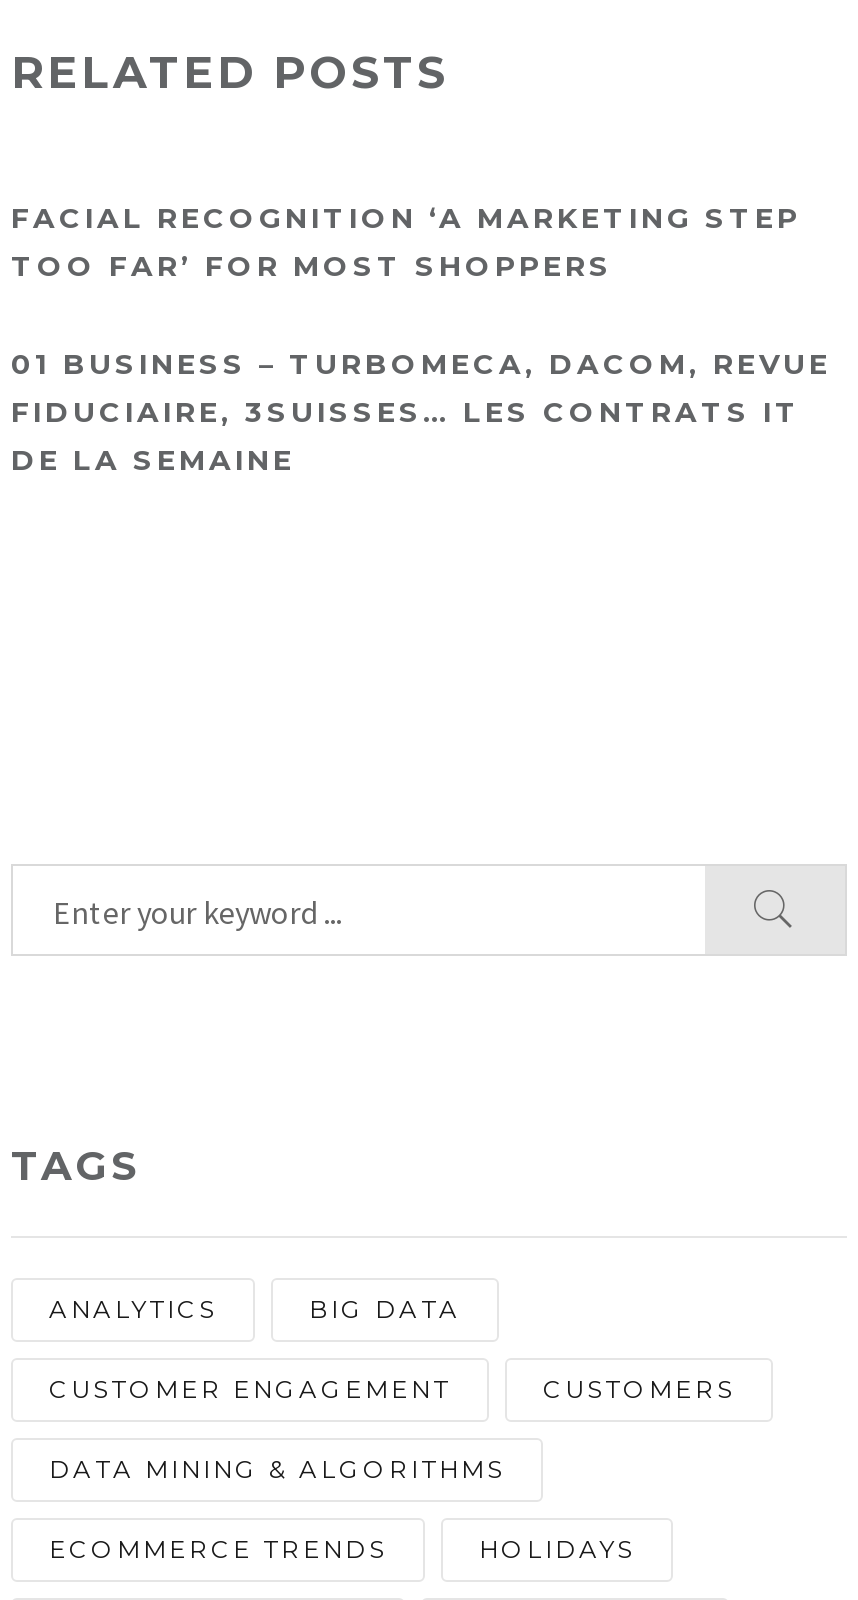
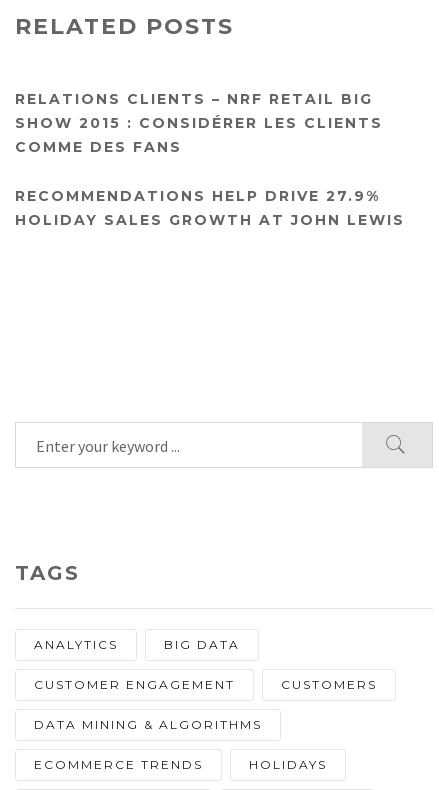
[11,200,801,284] FACIAL RECOGNITION ‘A MARKETING STEP | TOO FAR’ FOR MOST SHOPPERS -> [15,90,383,156] RELATIONS CLIENTS – NRF RETAIL BIG | SHOW 2015 : CONSIDÉRER LES CLIENTS | COMME DES FANS
[11,346,831,478] 01 BUSINESS – TURBOMECA, DACOM, REVUE | FIDUCIAIRE, 3SUISSES… LES CONTRATS IT | DE LA SEMAINE -> [15,187,405,229] RECOMMENDATIONS HELP DRIVE 27.9% | HOLIDAY SALES GROWTH AT JOHN LEWIS

